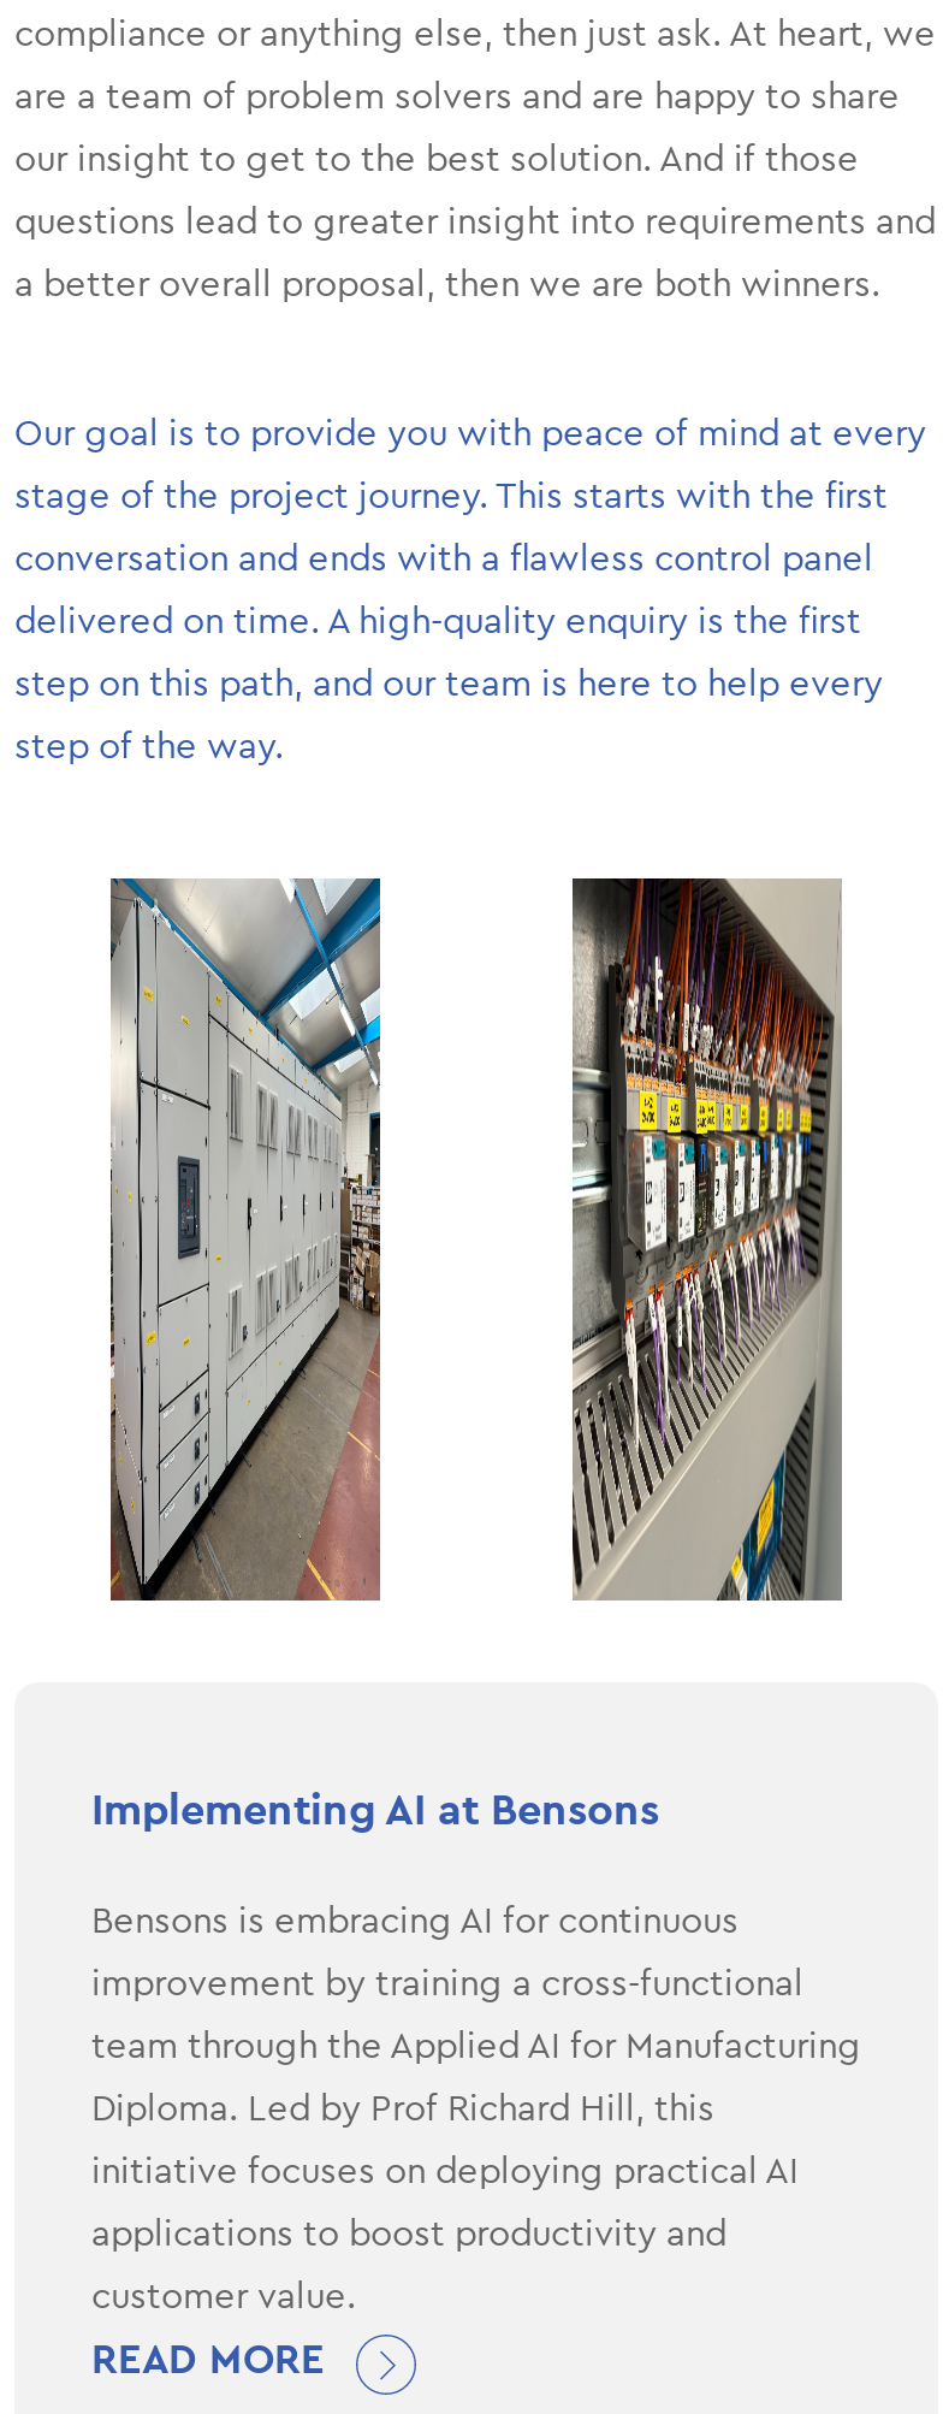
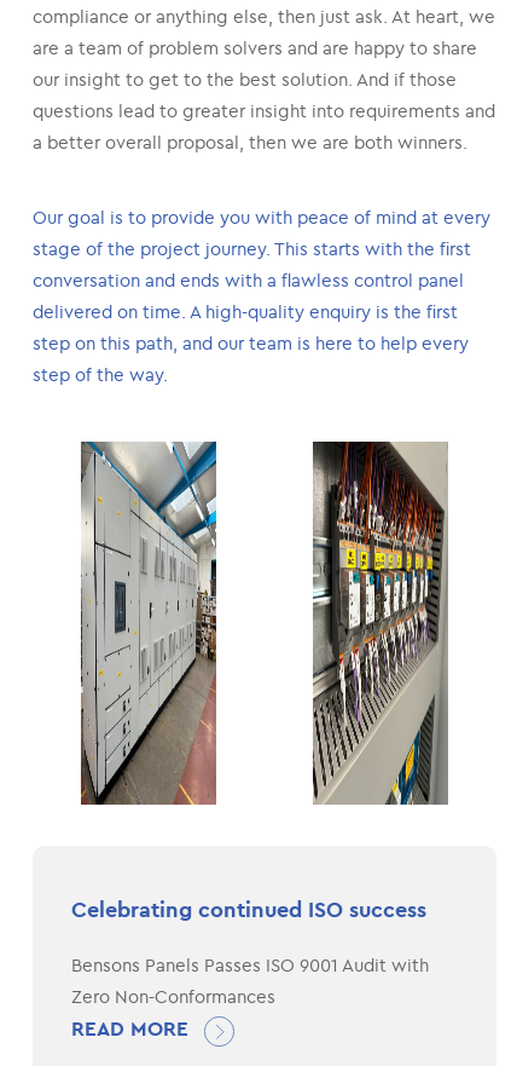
[91,1781,659,1836] Implementing AI at Bensons -> [71,895,426,923] Celebrating continued ISO success
[91,1897,861,2318] Bensons is embracing AI for continuous | improvement by training a cross-functional | team through the Applied AI for Manufacturing | Diploma. Led by Prof Richard Hill, this | initiative focuses on deploying practical AI | applications to boost productivity and | customer value. -> [71,953,429,1008] Bensons Panels Passes ISO 9001 Audit with | Zero Non-Conformances

